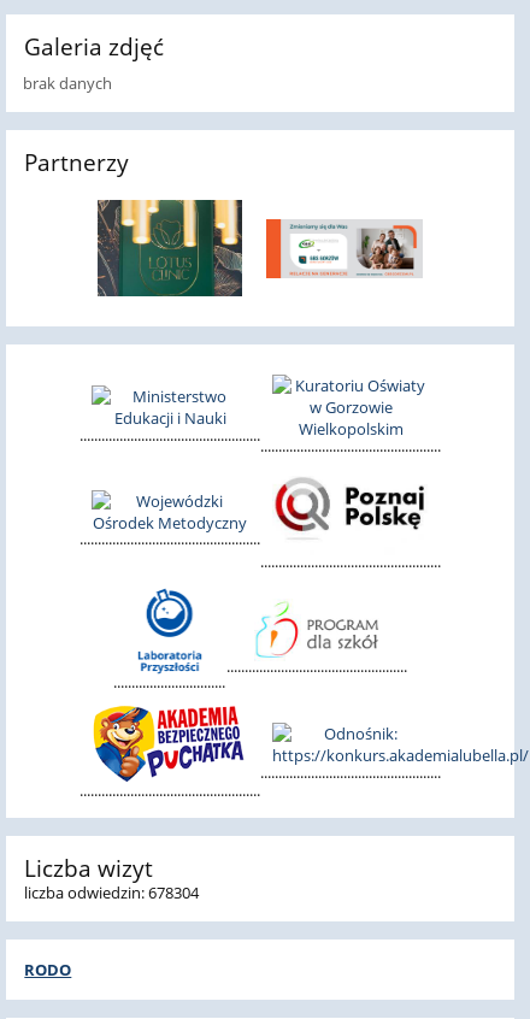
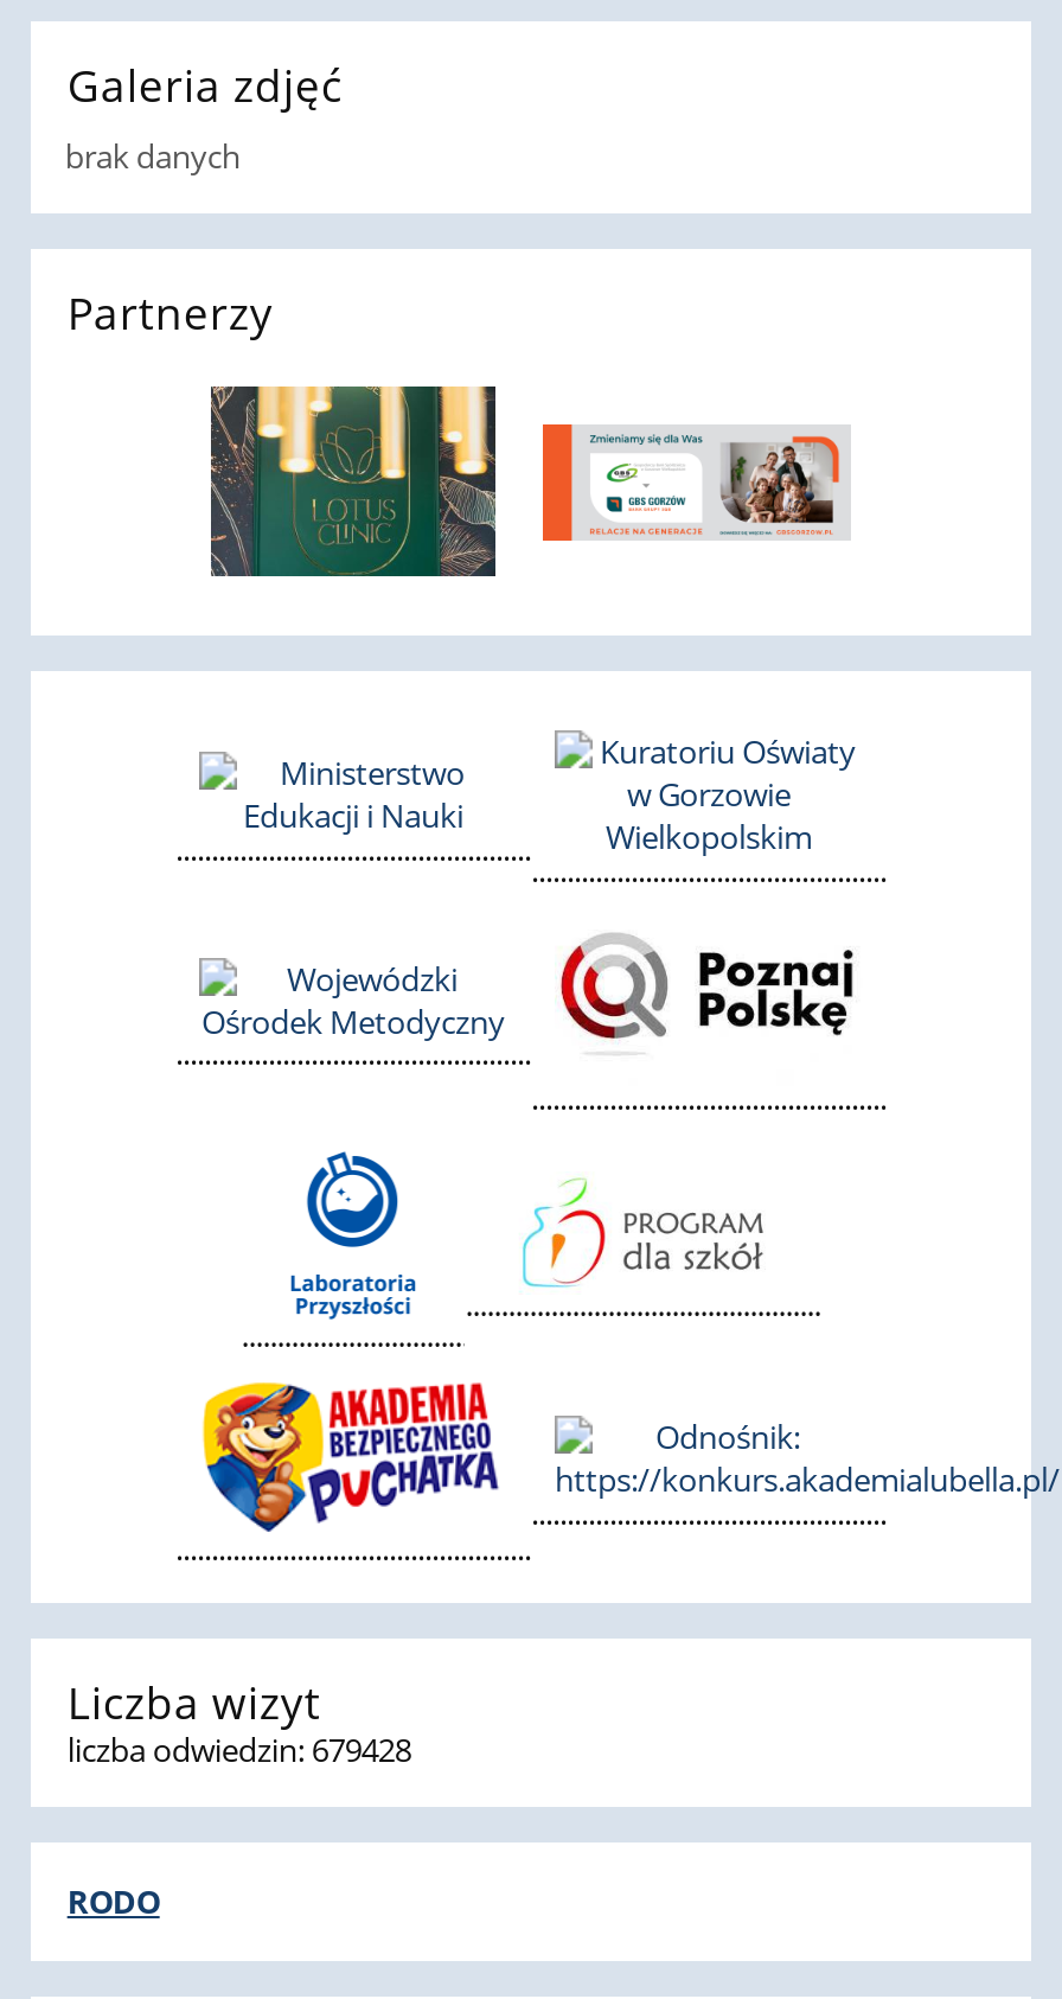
[24,882,199,904] liczba odwiedzin: 678304 -> [67,1730,411,1772] liczba odwiedzin: 679428

